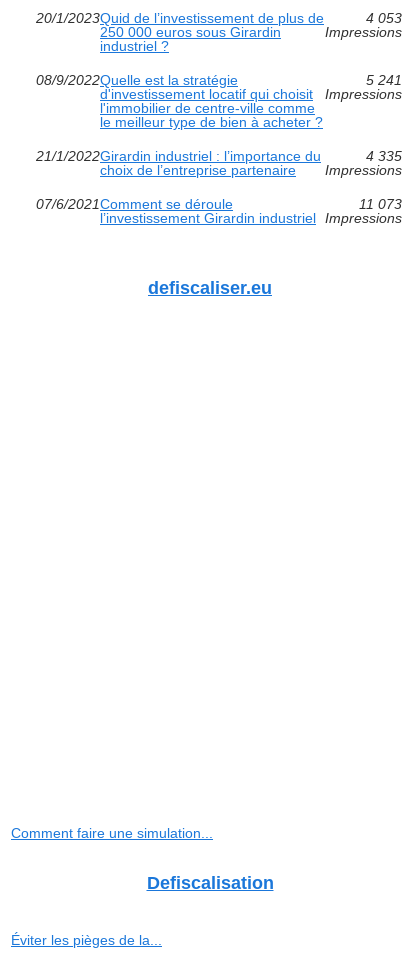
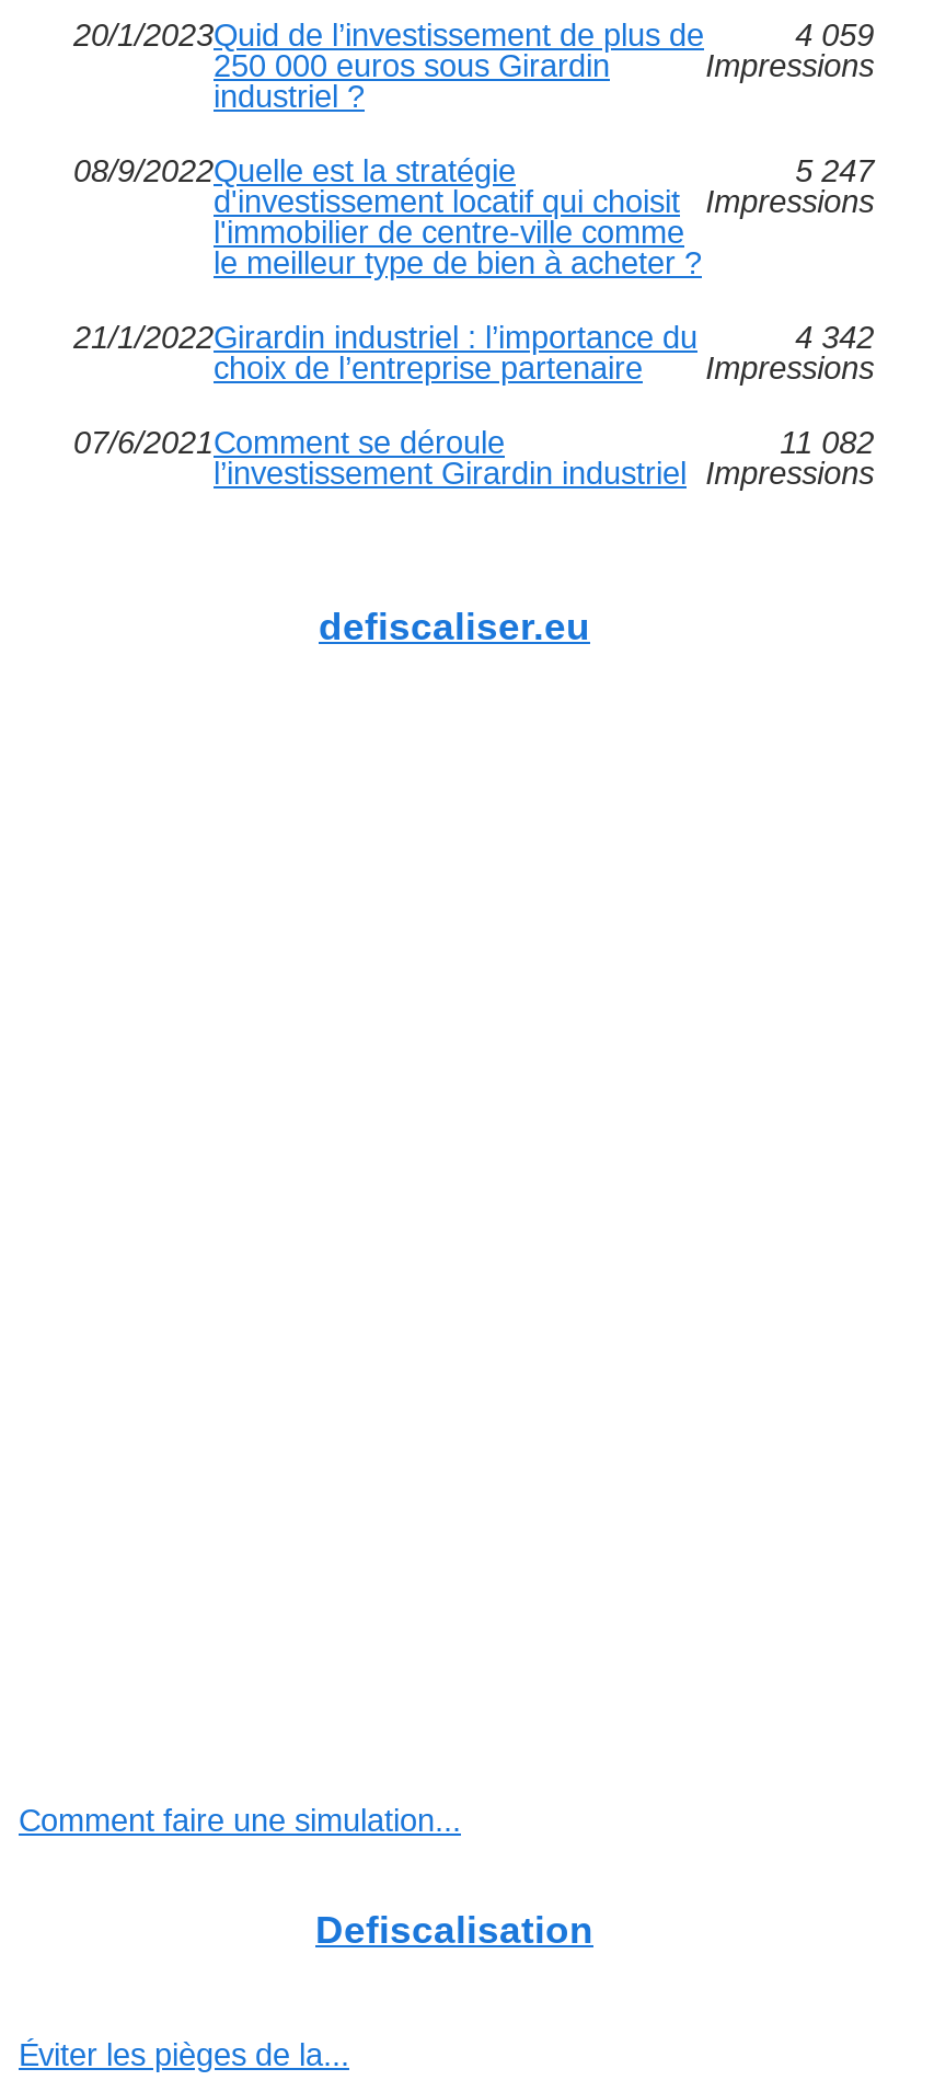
[366,10,402,26] 4 053 -> [795,17,874,52] 4 059
[366,72,402,88] 5 241 -> [795,153,874,188] 5 247
[366,148,402,164] 4 335 -> [795,320,874,355] 4 342
[359,196,402,212] 11 073 -> [780,425,874,460] 11 082

